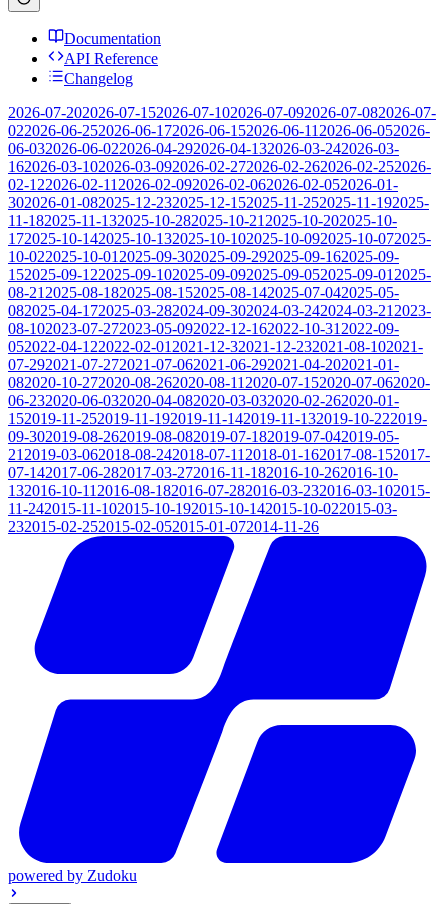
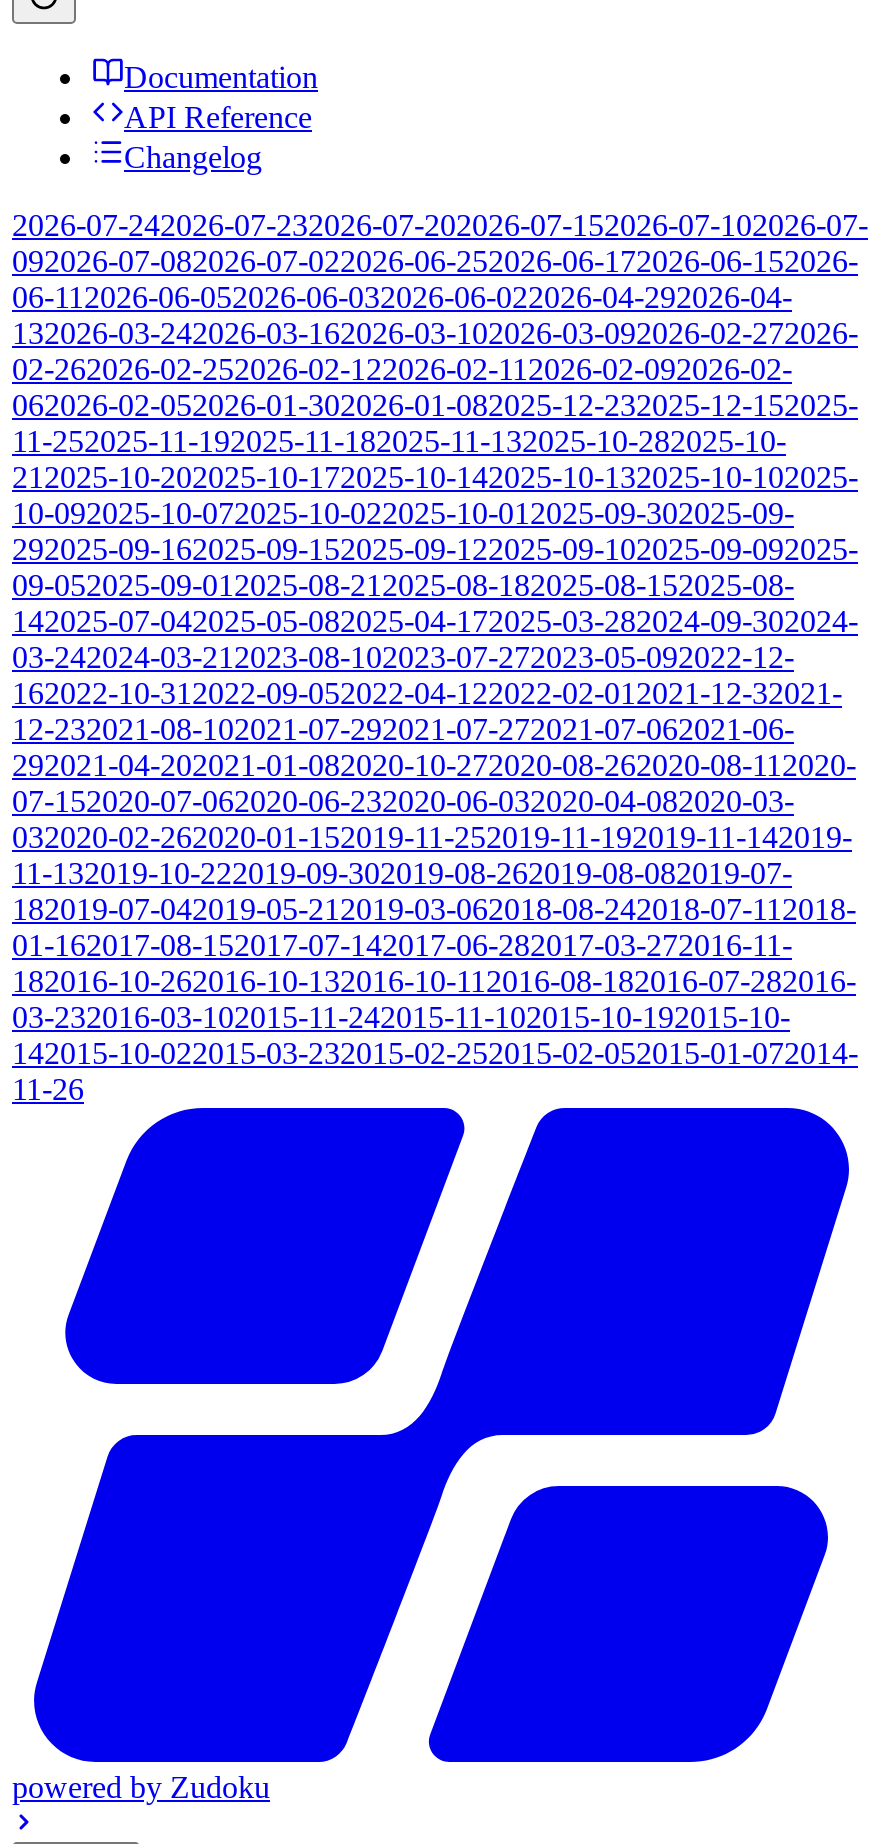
[8,104,436,535] 2026-07-202026-07-152026-07-102026-07-092026-07-082026-07- | 022026-06-252026-06-172026-06-152026-06-11 2026-06-052026- | 06-032026-06-022026-04-292026-04-132026-03-242026-03- | 162026-03-102026-03-092026-02-272026-02-262026-02-252026- | 02-122026-02-11 2026-02-092026-02-062026-02-052026-01- | 302026-01-082025-12-232025-12-152025-11-252025-11-192025- | 11-182025-11-132025-10-282025-10-21 2025-10-202025-10- | 172025-10-142025-10-132025-10-102025-10-092025-10-072025- | 10-022025-10-01 2025-09-302025-09-292025-09-162025-09- | 152025-09-122025-09-102025-09-092025-09-052025-09-01 2025- | 08-21 2025-08-182025-08-152025-08-142025-07-042025-05- | 082025-04-172025-03-282024-09-302024-03-242024-03-21 2023- | 08-102023-07-272023-05-092022-12-162022-10-31 2022-09- | 052022-04-122022-02-01 2021-12-32021-12-232021-08-102021- | 07-292021-07-272021-07-062021-06-292021-04-202021-01- | 082020-10-272020-08-262020-08-11 2020-07-152020-07-062020- | 06-232020-06-032020-04-082020-03-032020-02-262020-01- | 152019-11-252019-11-192019-11-142019-11-132019-10-222019- | 09-302019-08-262019-08-082019-07-182019-07-042019-05- | 21 2019-03-062018-08-242018-07-11 2018-01-162017-08-152017- | 07-142017-06-282017-03-272016-11-182016-10-262016-10- | 132016-10-11 2016-08-182016-07-282016-03-232016-03-102015- | 11-242015-11-102015-10-192015-10-142015-10-022015-03- | 232015-02-252015-02-052015-01-072014-11-26 -> [12,208,868,1106] 2026-07-242026-07-232026-07-202026-07-152026-07-102026-07- | 092026-07-082026-07-022026-06-252026-06-172026-06-152026- | 06-11 2026-06-052026-06-032026-06-022026-04-292026-04- | 132026-03-242026-03-162026-03-102026-03-092026-02-272026- | 02-262026-02-252026-02-122026-02-11 2026-02-092026-02- | 062026-02-052026-01-302026-01-082025-12-232025-12-152025- | 11-252025-11-192025-11-182025-11-132025-10-282025-10- | 21 2025-10-202025-10-172025-10-142025-10-132025-10-102025- | 10-092025-10-072025-10-022025-10-01 2025-09-302025-09- | 292025-09-162025-09-152025-09-122025-09-102025-09-092025- | 09-052025-09-01 2025-08-21 2025-08-182025-08-152025-08- | 142025-07-042025-05-082025-04-172025-03-282024-09-302024- | 03-242024-03-21 2023-08-102023-07-272023-05-092022-12- | 162022-10-31 2022-09-052022-04-122022-02-01 2021-12-32021- | 12-232021-08-102021-07-292021-07-272021-07-062021-06- | 292021-04-202021-01-082020-10-272020-08-262020-08-11 2020- | 07-152020-07-062020-06-232020-06-032020-04-082020-03- | 032020-02-262020-01-152019-11-252019-11-192019-11-142019- | 11-132019-10-222019-09-302019-08-262019-08-082019-07- | 182019-07-042019-05-21 2019-03-062018-08-242018-07-11 2018- | 01-162017-08-152017-07-142017-06-282017-03-272016-11- | 182016-10-262016-10-132016-10-11 2016-08-182016-07-282016- | 03-232016-03-102015-11-242015-11-102015-10-192015-10- | 142015-10-022015-03-232015-02-252015-02-052015-01-072014- | 11-26

